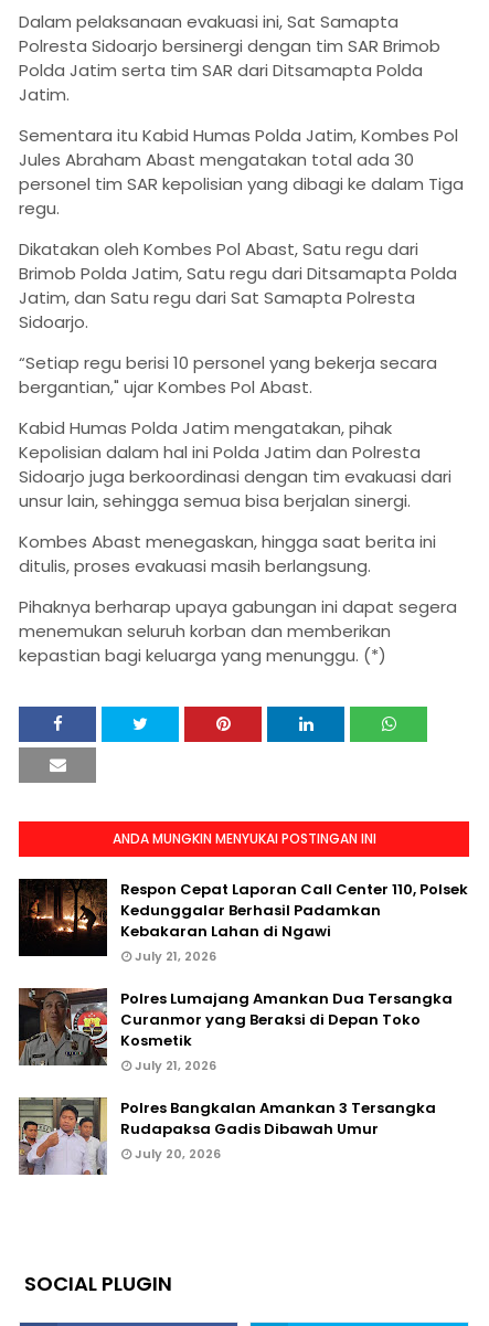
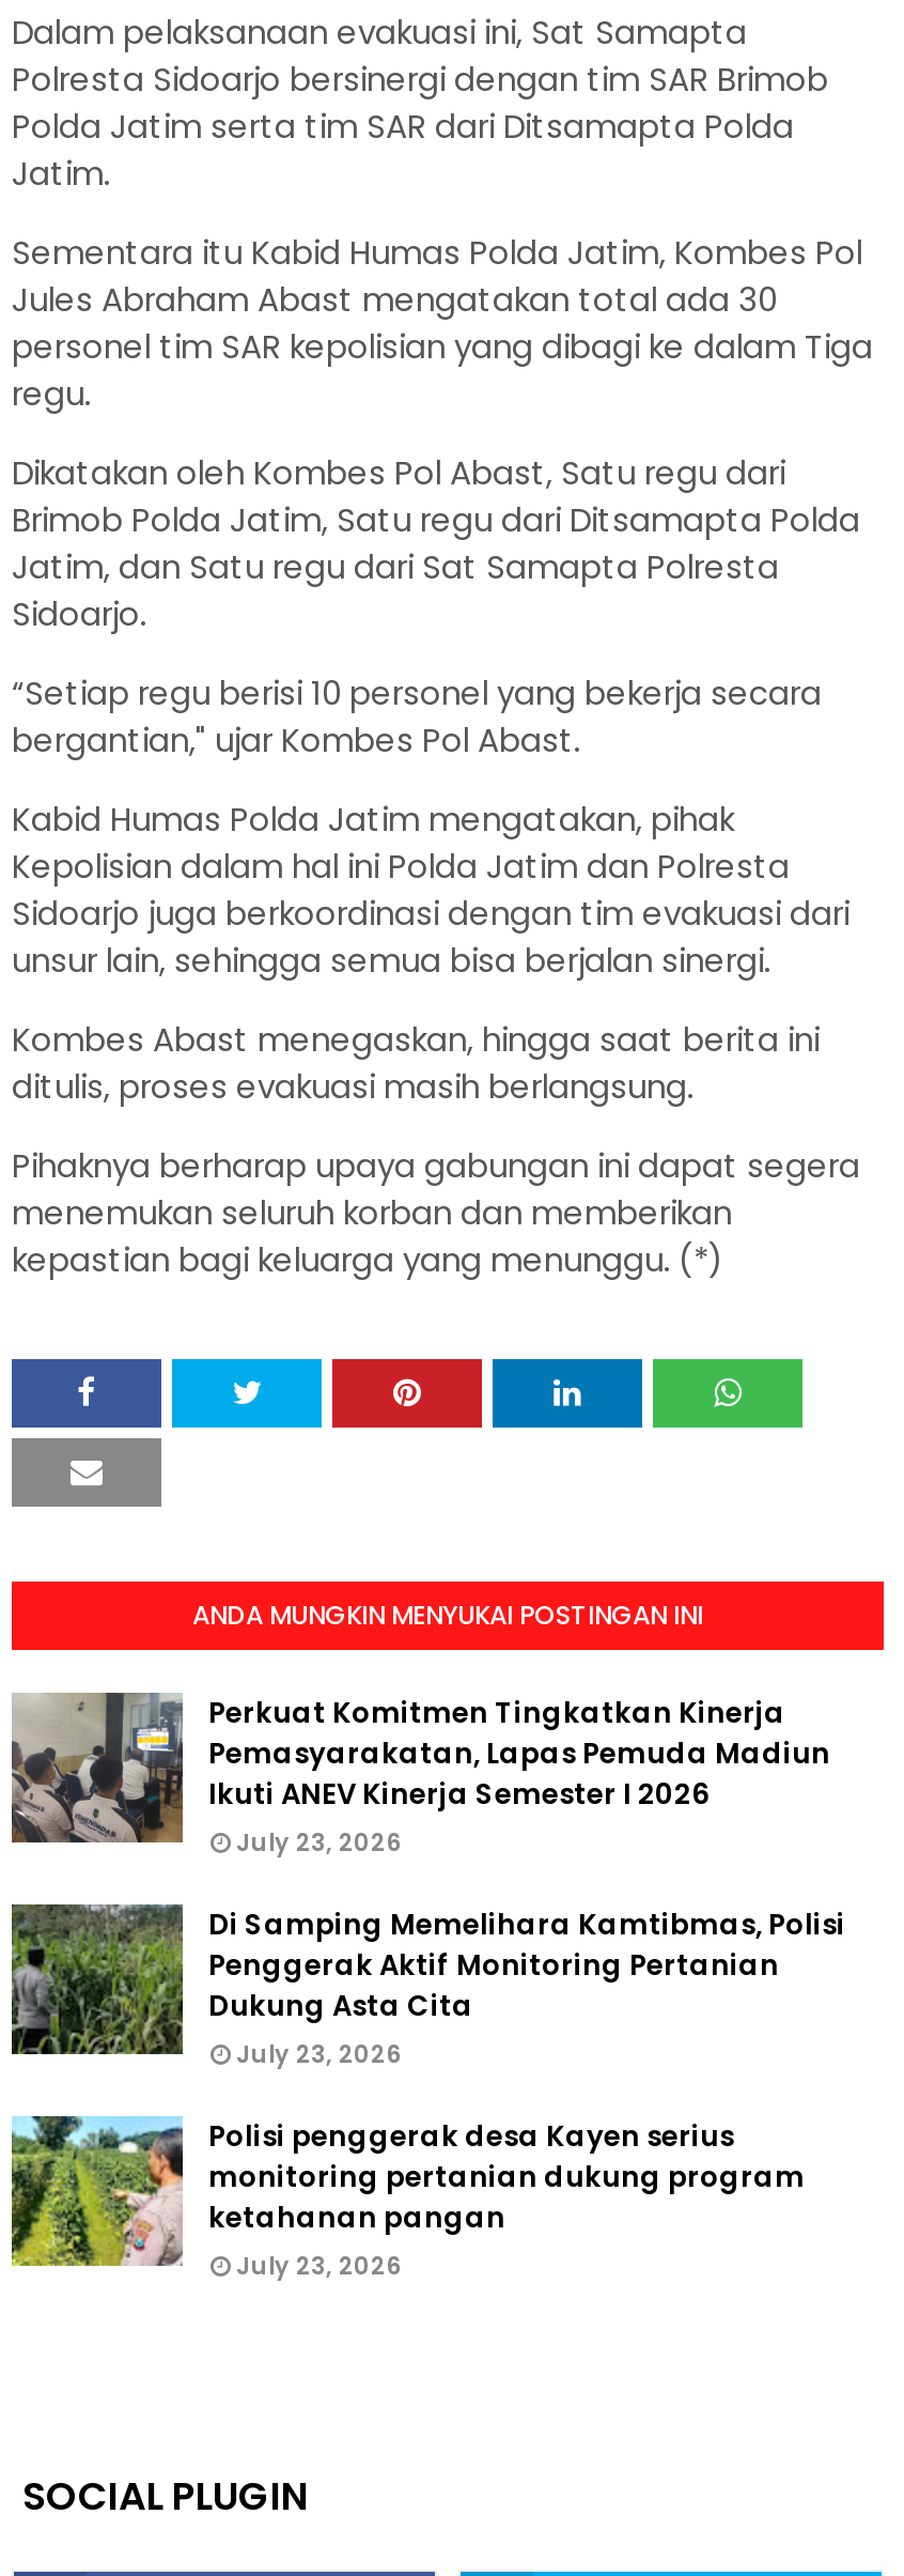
[18,878,468,965] [image] | Respon Cepat Laporan Call Center 110, Polsek | Kedunggalar Berhasil Padamkan | Kebakaran Lahan di Ngawi | July 21, 2026 -> [10,1691,830,1860] [image] | Perkuat Komitmen Tingkatkan Kinerja | Pemasyarakatan, Lapas Pemuda Madiun | Ikuti ANEV Kinerja Semester I 2026 | July 23, 2026
[18,988,453,1074] [image] | Polres Lumajang Amankan Dua Tersangka | Curanmor yang Beraksi di Depan Toko | Kosmetik | July 21, 2026 -> [10,1902,845,2071] [image] | Di Samping Memelihara Kamtibmas, Polisi | Penggerak Aktif Monitoring Pertanian | Dukung Asta Cita | July 23, 2026
[19,1096,436,1176] [image] | Polres Bangkalan Amankan 3 Tersangka | Rudapaksa Gadis Dibawah Umur | July 20, 2026 -> [12,2114,805,2283] [image] | Polisi penggerak desa Kayen serius | monitoring pertanian dukung program | ketahanan pangan | July 23, 2026

